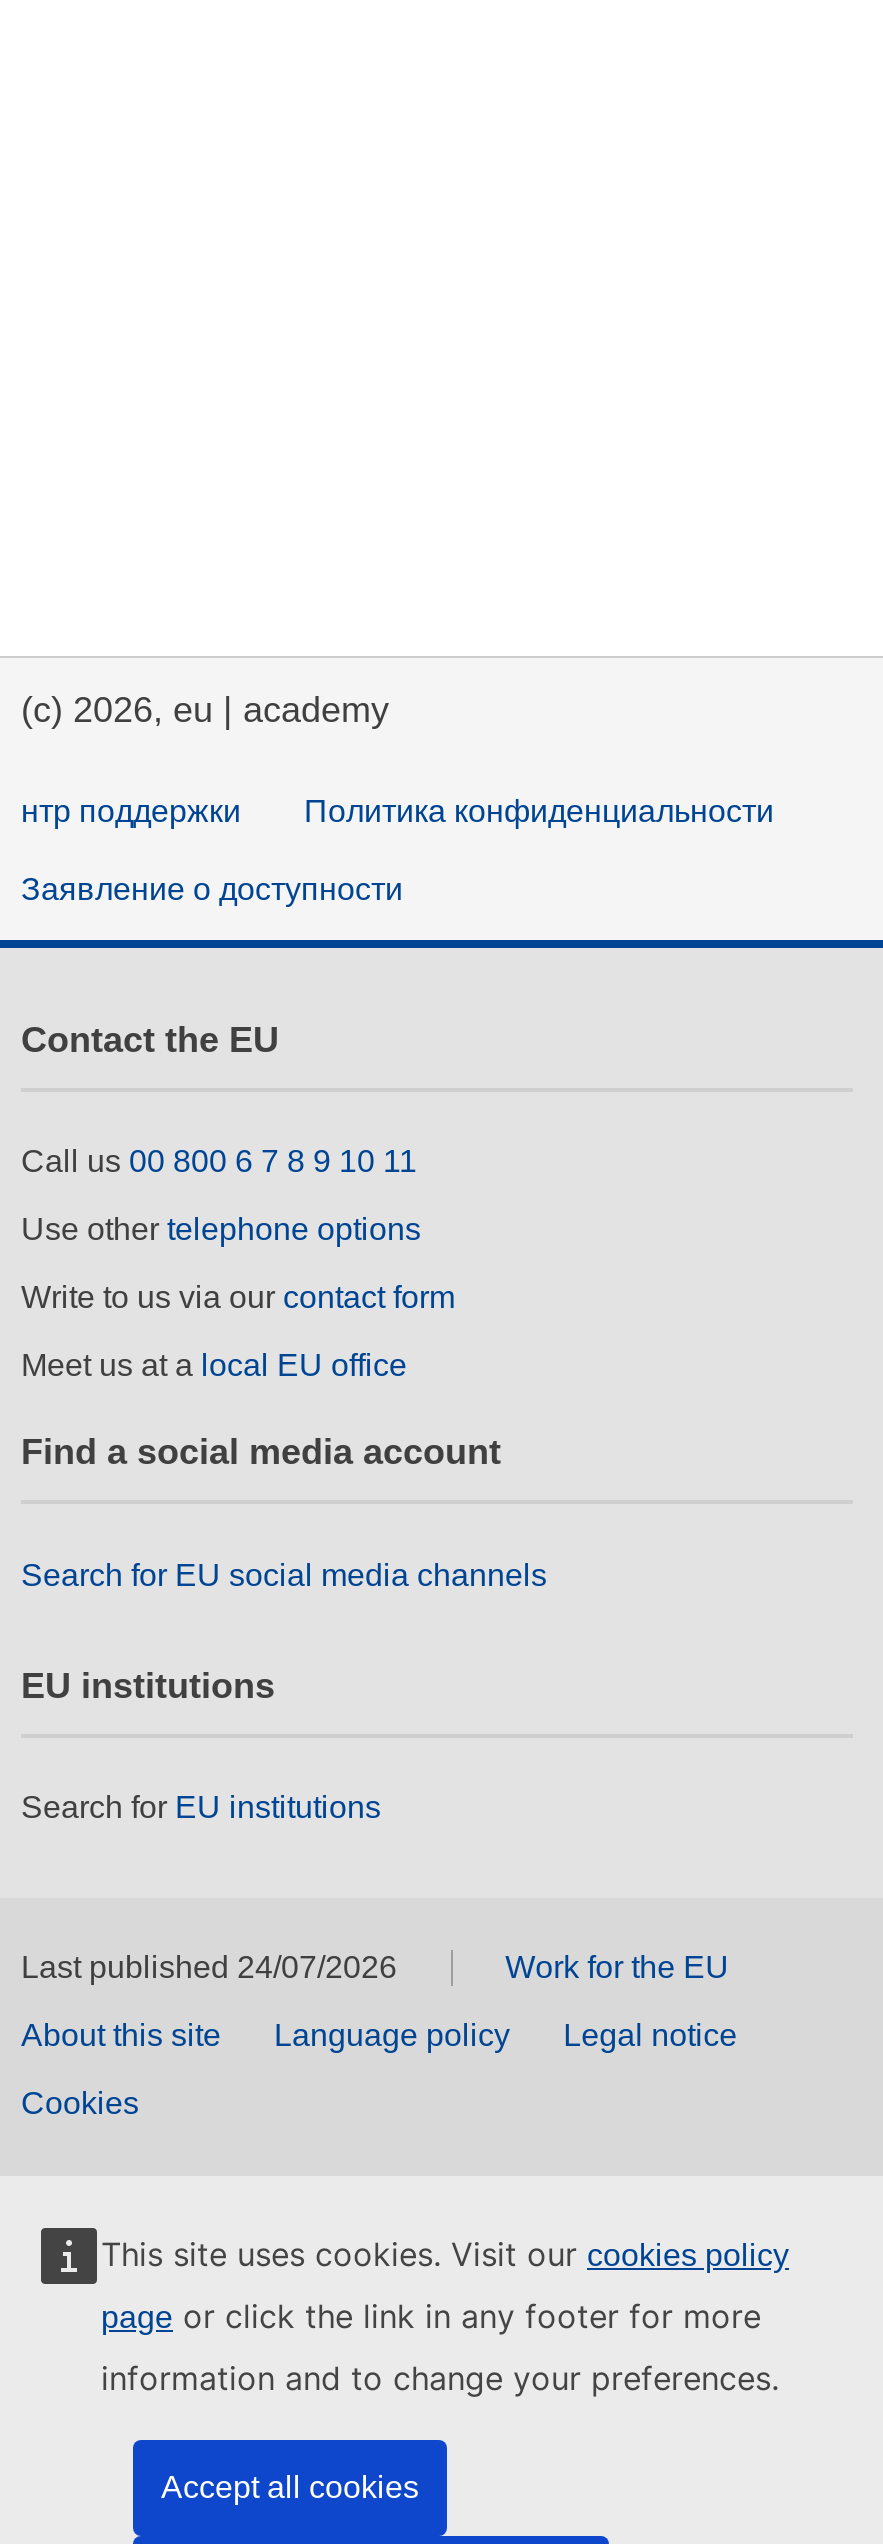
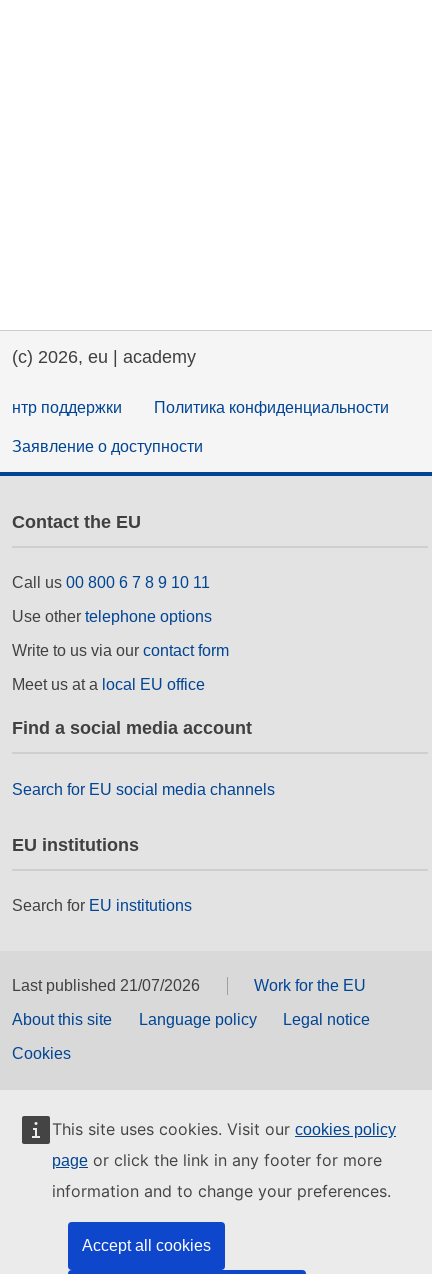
[21,1951,397,1985] Last published 24/07/2026 -> [12,977,200,994] Last published 21/07/2026

